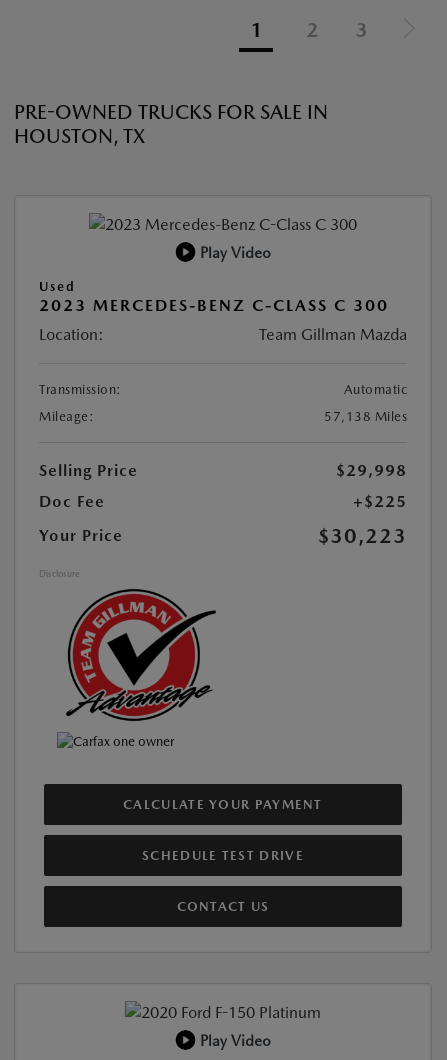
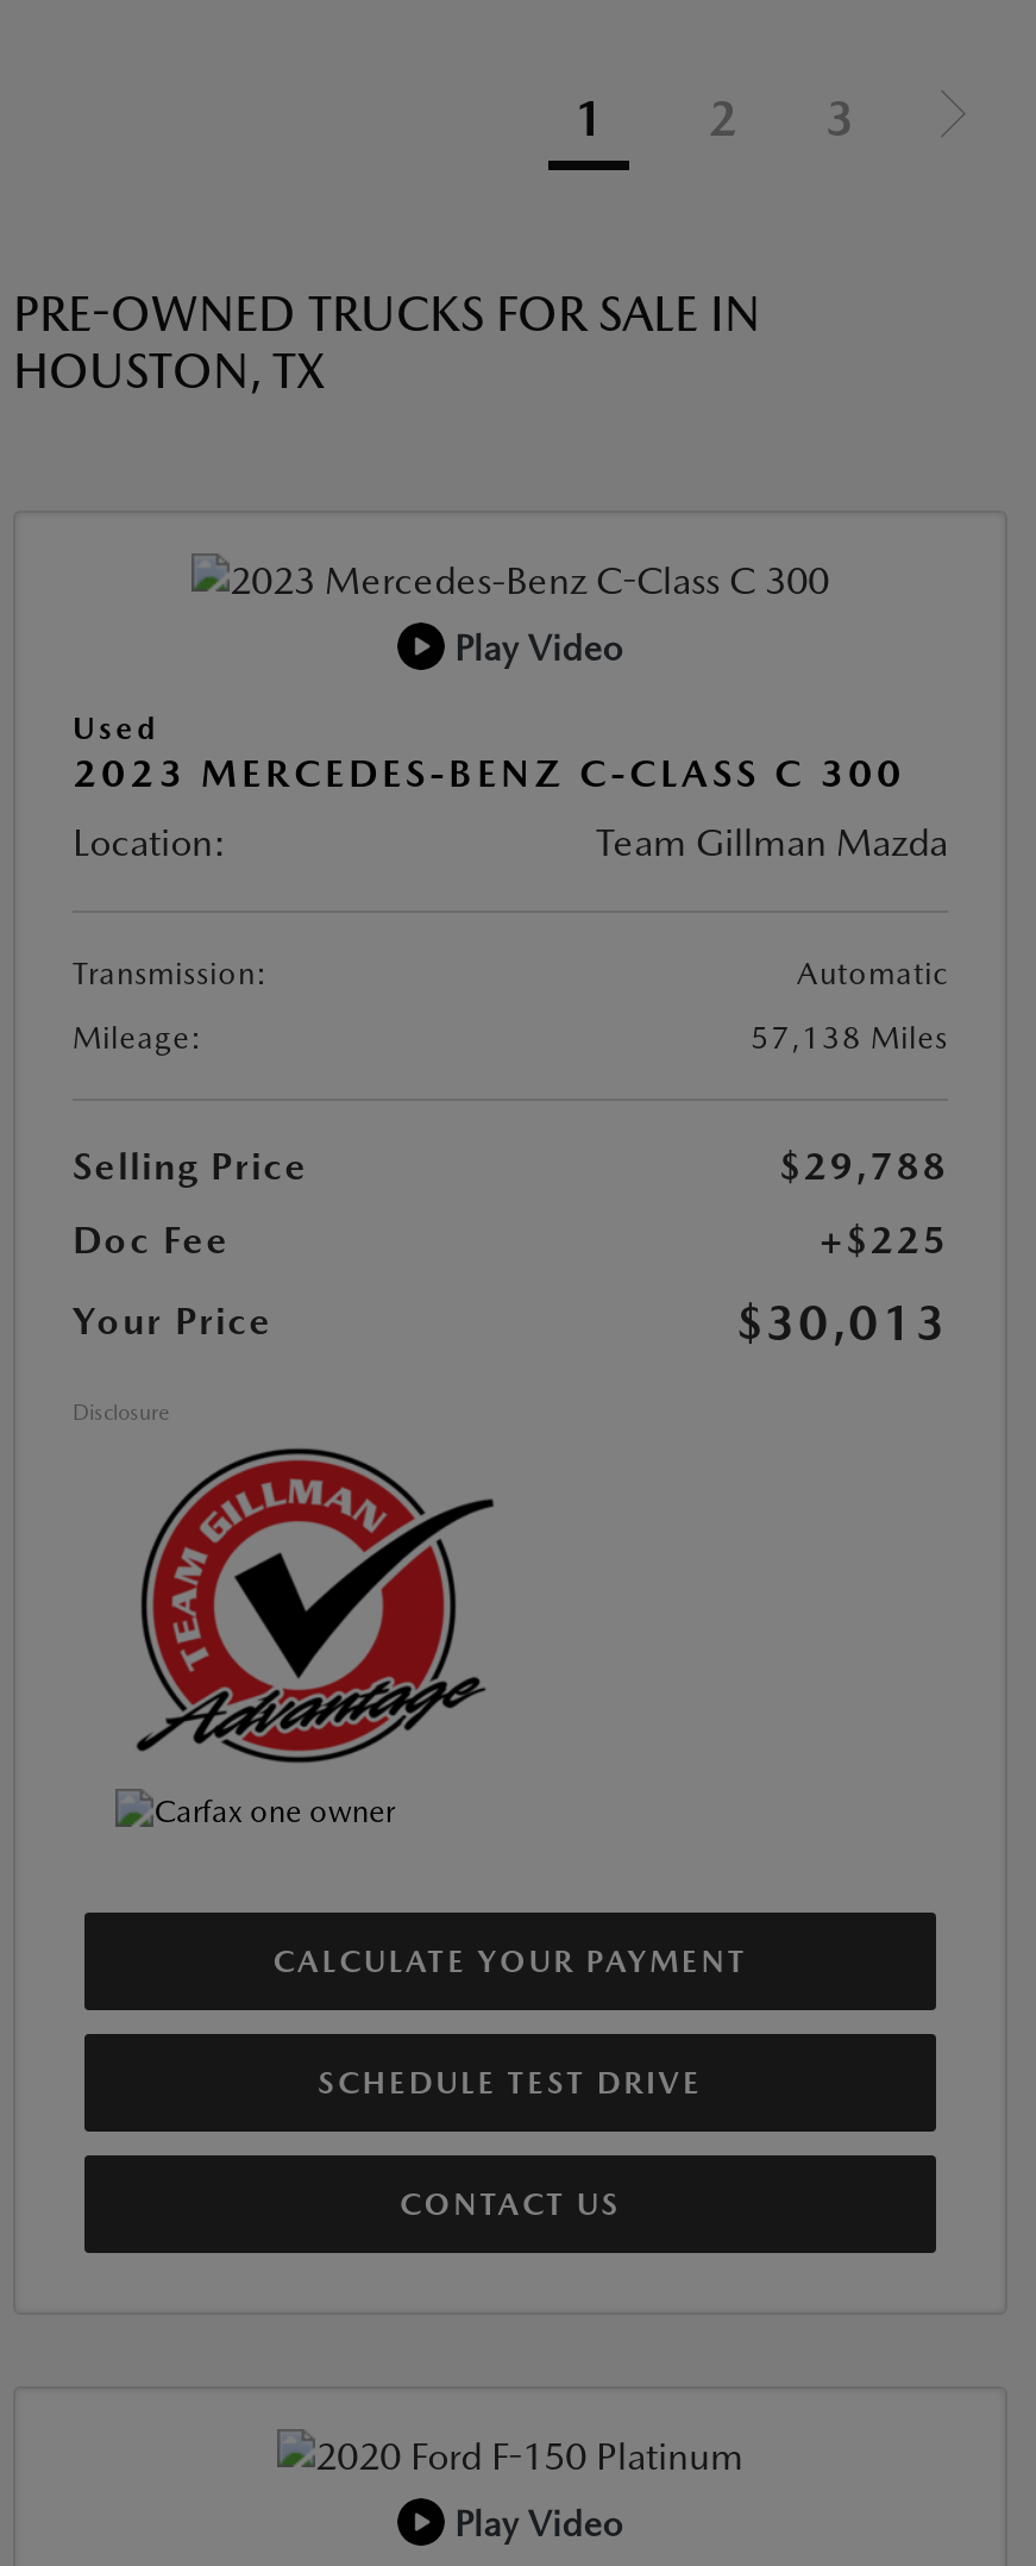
[336,461,407,480] $29,998 -> [779,1144,948,1189] $29,788
[318,524,407,548] $30,223 -> [736,1294,948,1351] $30,013

